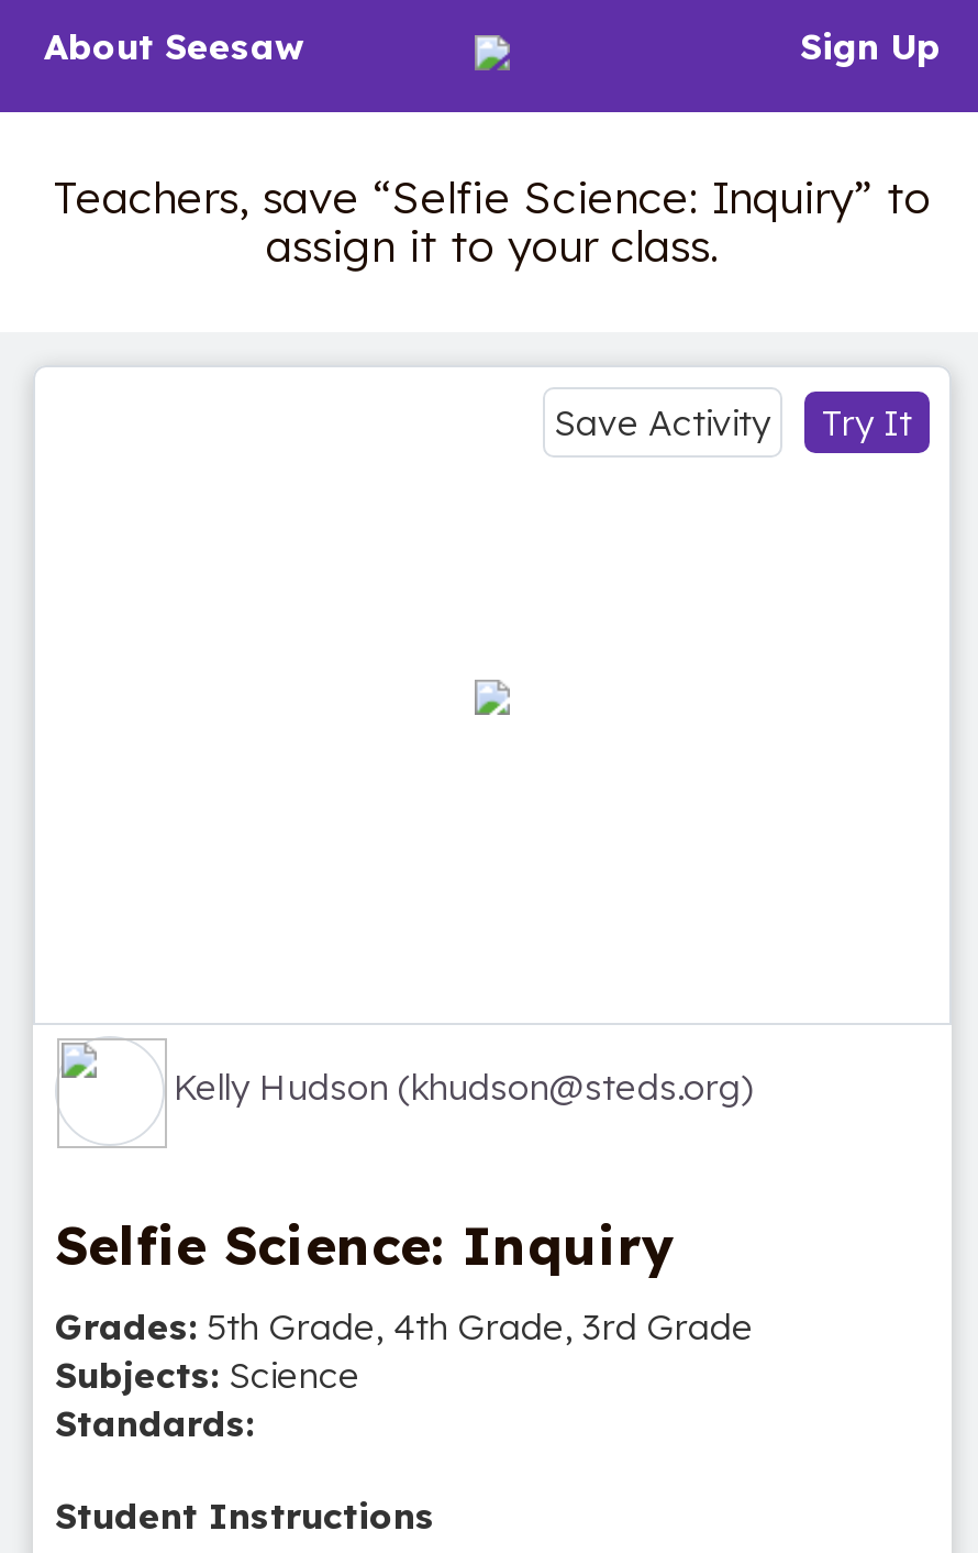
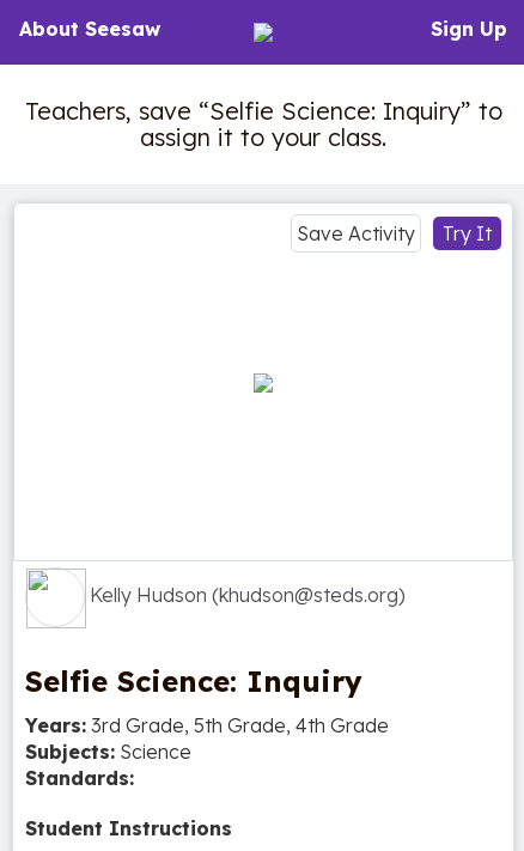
[55,1304,754,1348] Grades: 5th Grade, 4th Grade, 3rd Grade -> [25,713,389,737] Years: 3rd Grade, 5th Grade, 4th Grade

